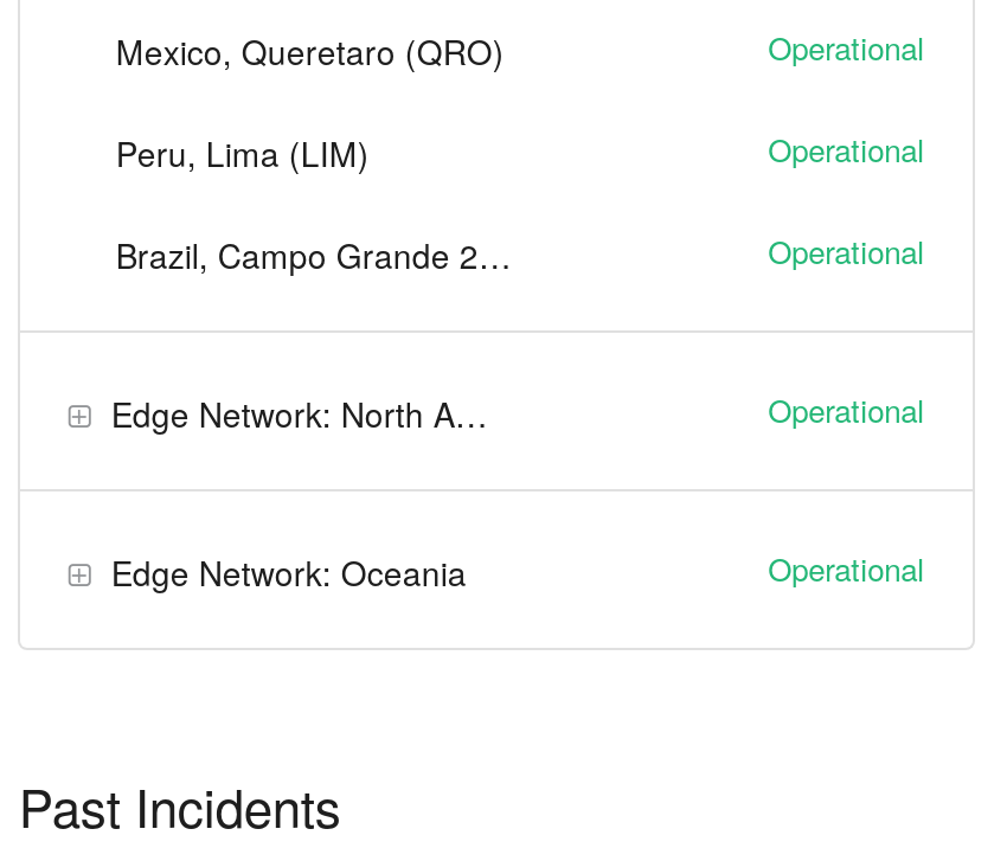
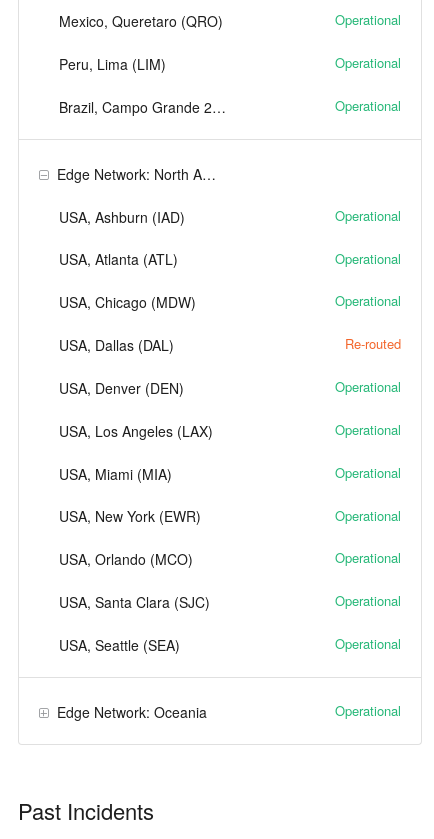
none -> [59,206,401,655] USA, Ashburn (IAD) | Operational | USA, Atlanta (ATL) | Operational | USA, Chicago (MDW) | Operational | USA, Dallas (DAL) | Re-routed | USA, Denver (DEN) | Operational | USA, Los Angeles (LAX) | Operational | USA, Miami (MIA) | Operational | USA, New York (EWR) | Operational | USA, Orlando (MCO) | Operational | USA, Santa Clara (SJC) | Operational | USA, Seattle (SEA)

